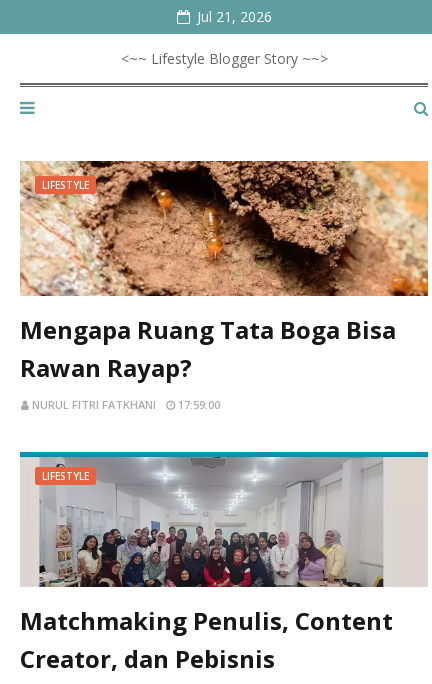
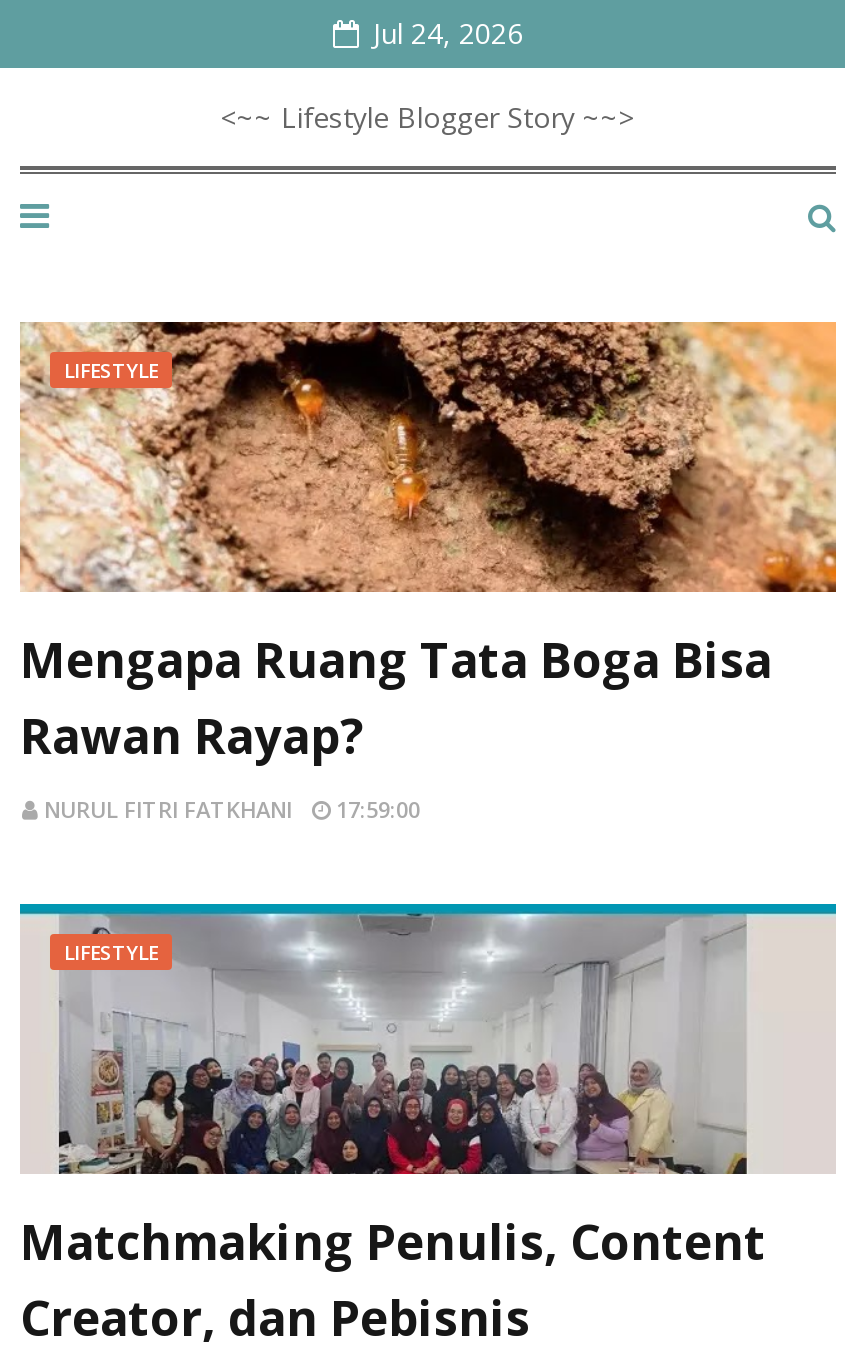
[196,7,271,26] Jul 21, 2026 -> [373,14,523,52] Jul 24, 2026

